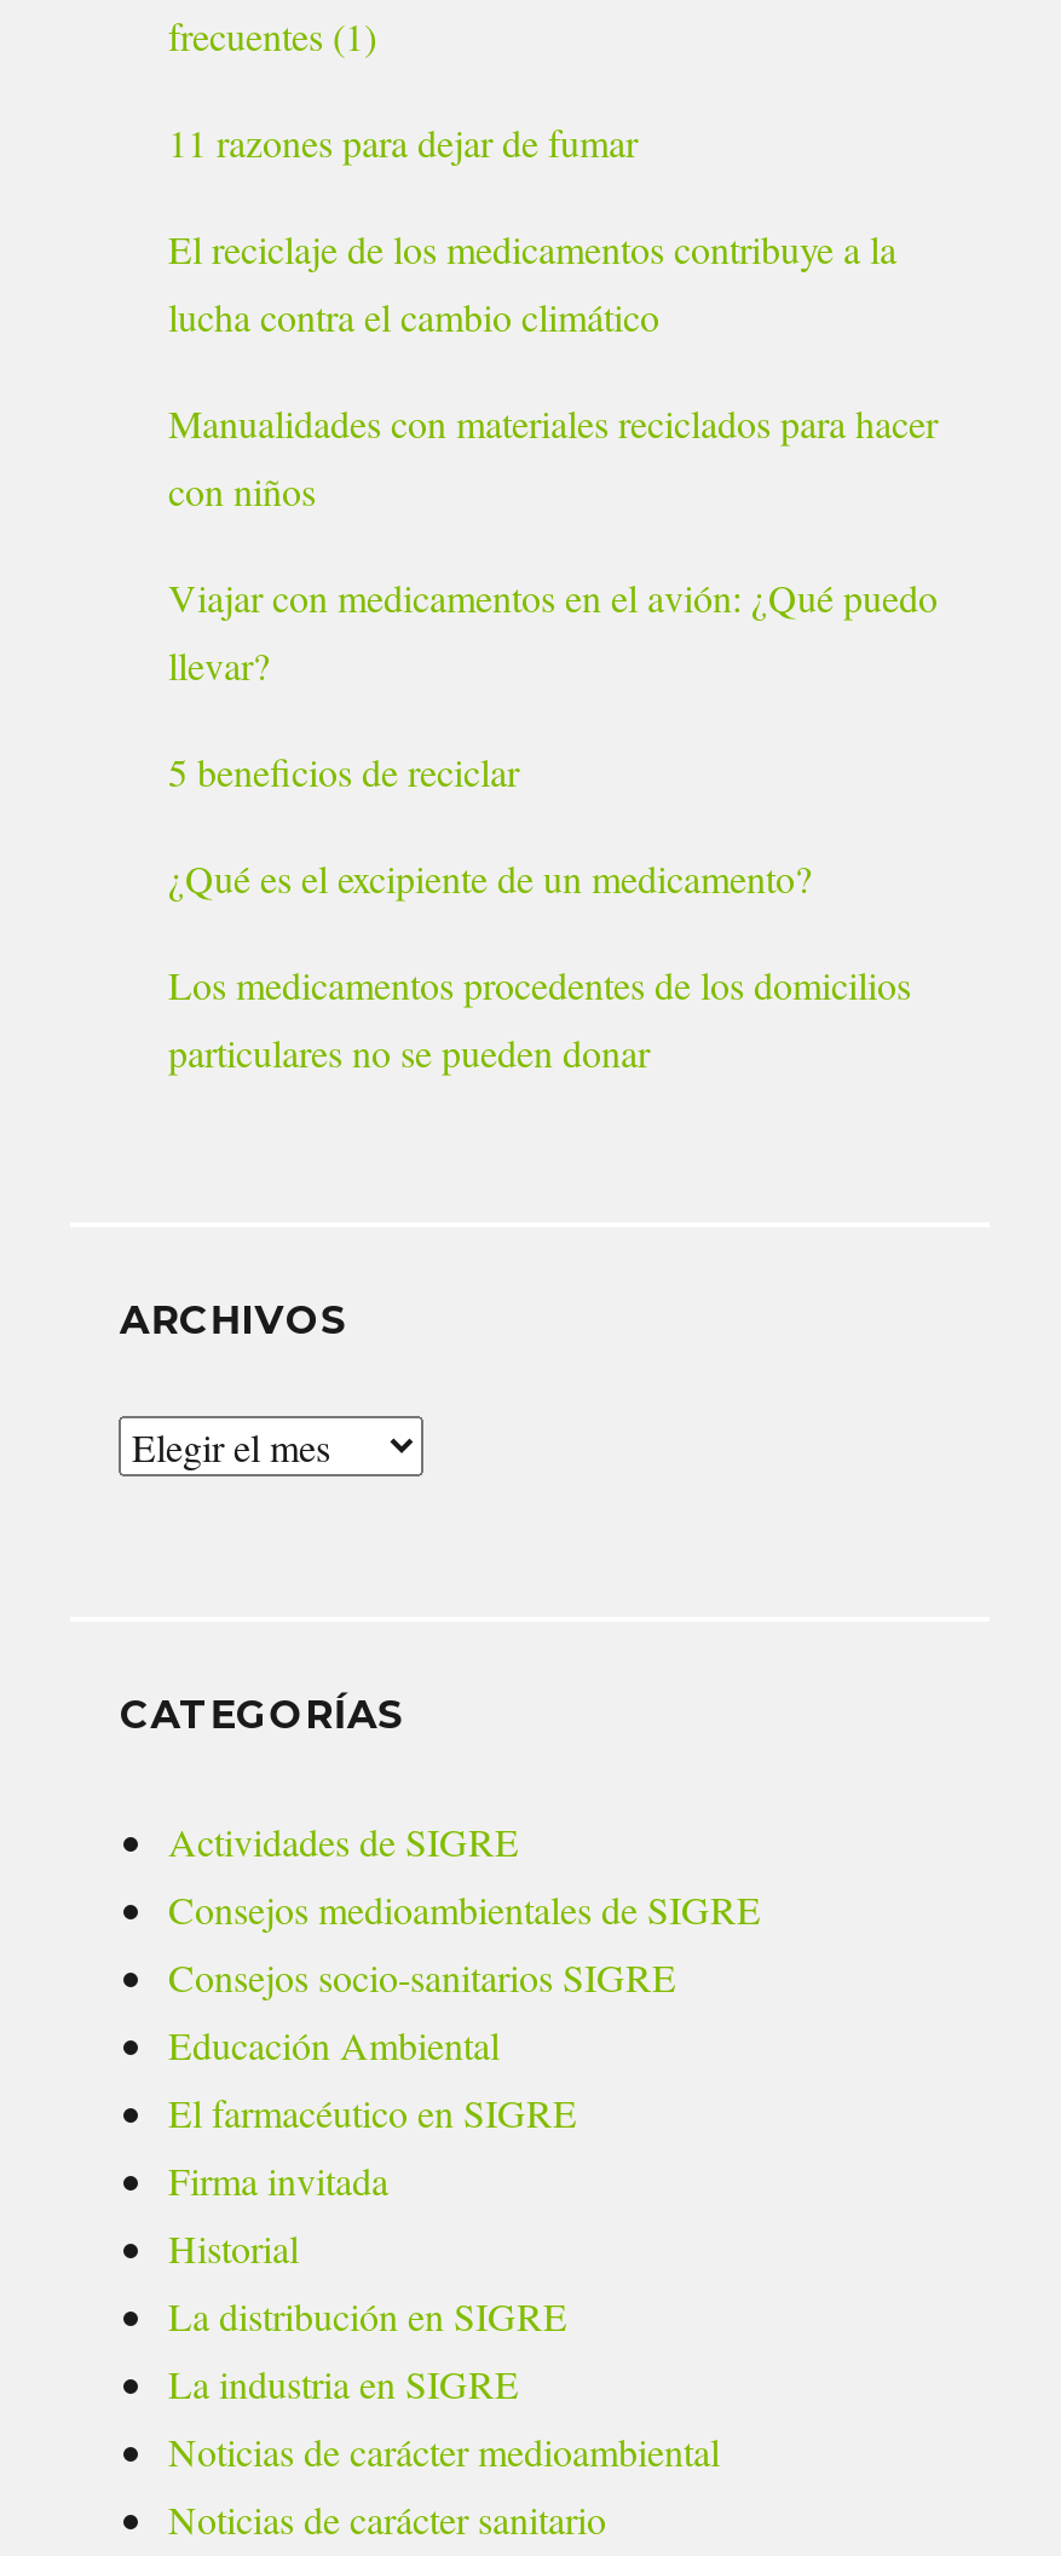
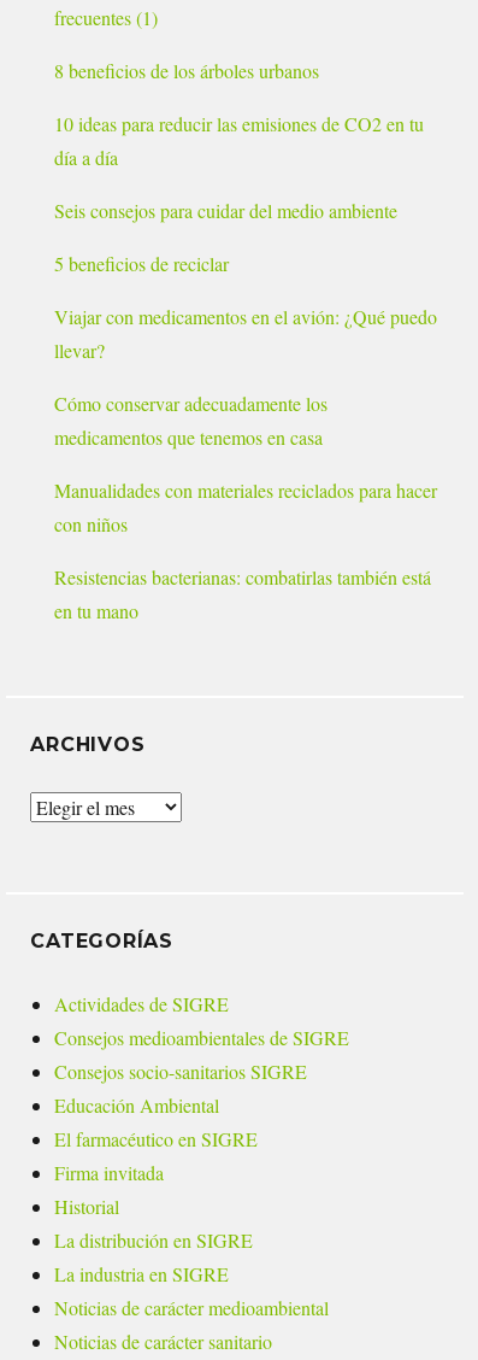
[168,116,896,341] 11 razones para dejar de fumar | El reciclaje de los medicamentos contribuye a la | lucha contra el cambio climático -> [55,58,424,223] 8 beneficios de los árboles urbanos | 10 ideas para reducir las emisiones de CO2 en tu | día a día | Seis consejos para cuidar del medio ambiente
moved [168,397,938,515] -> [55,477,438,536]: Manualidades con materiales reciclados para hacer | con niños
none -> [55,391,328,450] Cómo conservar adecuadamente los | medicamentos que tenemos en casa
moved [168,745,519,796] -> [55,251,229,276]: 5 beneficios de reciclar
[168,852,812,903] ¿Qué es el excipiente de un medicamento? -> none
[168,958,911,1077] Los medicamentos procedentes de los domicilios | particulares no se pueden donar -> [55,564,432,623] Resistencias bacterianas: combatirlas también está | en tu mano

